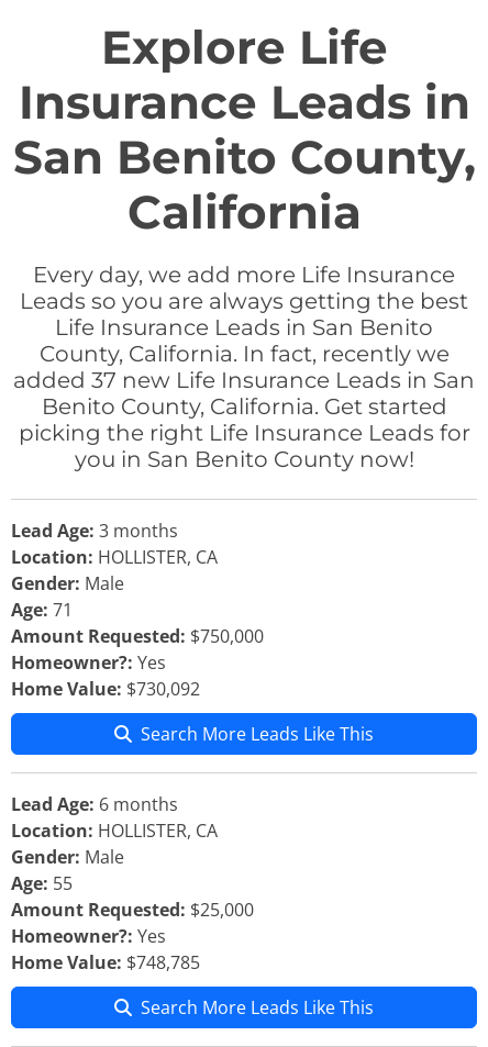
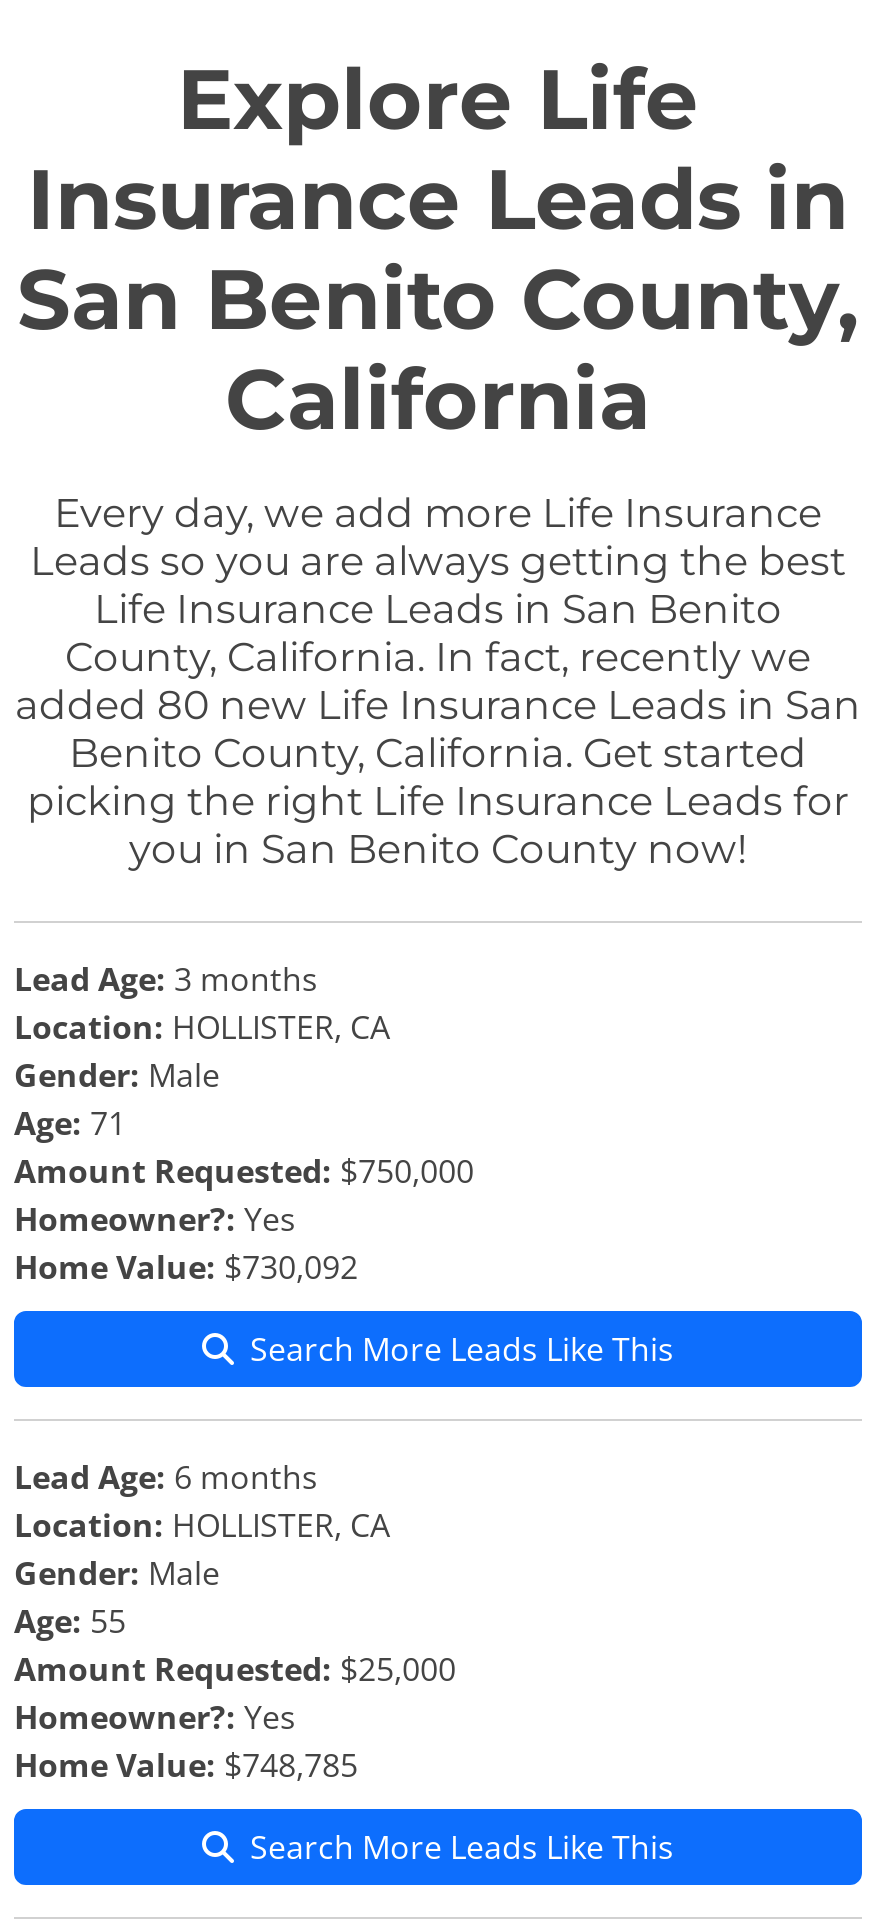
[13,367,475,393] added 37 new Life Insurance Leads in San -> [15,681,861,729] added 80 new Life Insurance Leads in San

